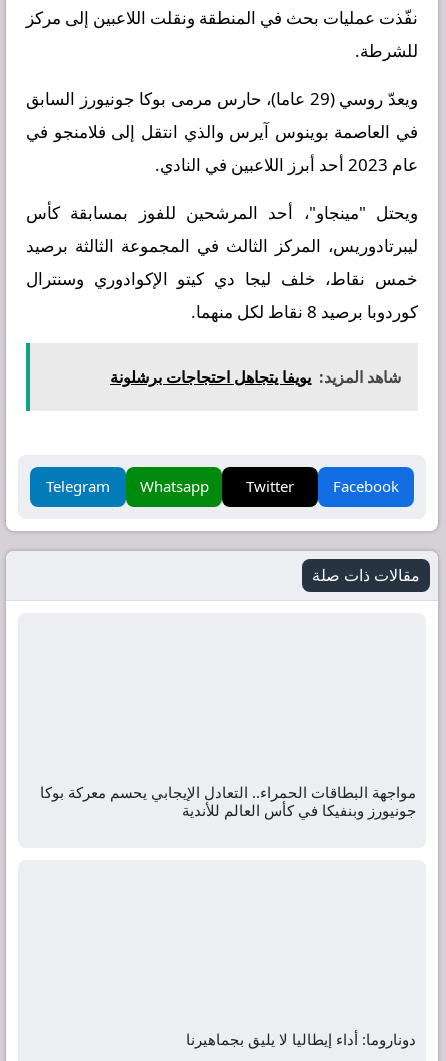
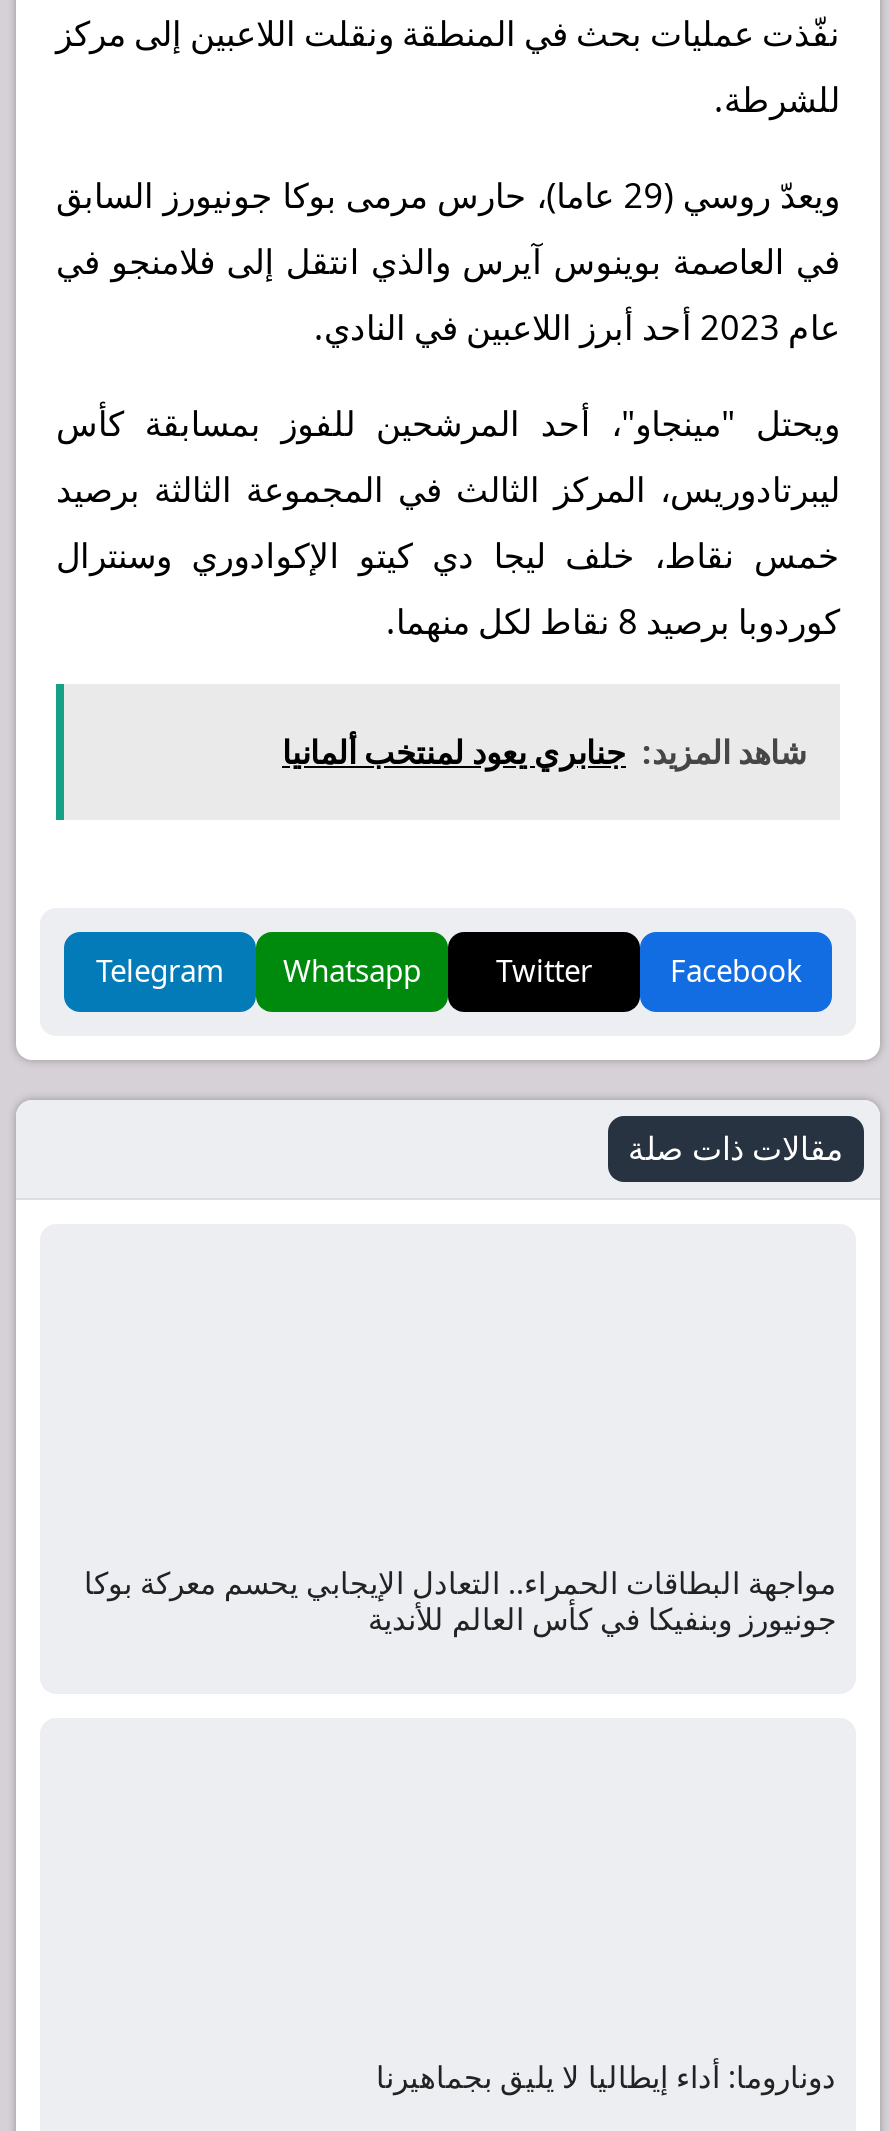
[110,366,401,388] شاهد المزيد: يويفا يتجاهل احتجاجات برشلونة -> [282,729,806,773] شاهد المزيد: جنابري يعود لمنتخب ألمانيا

